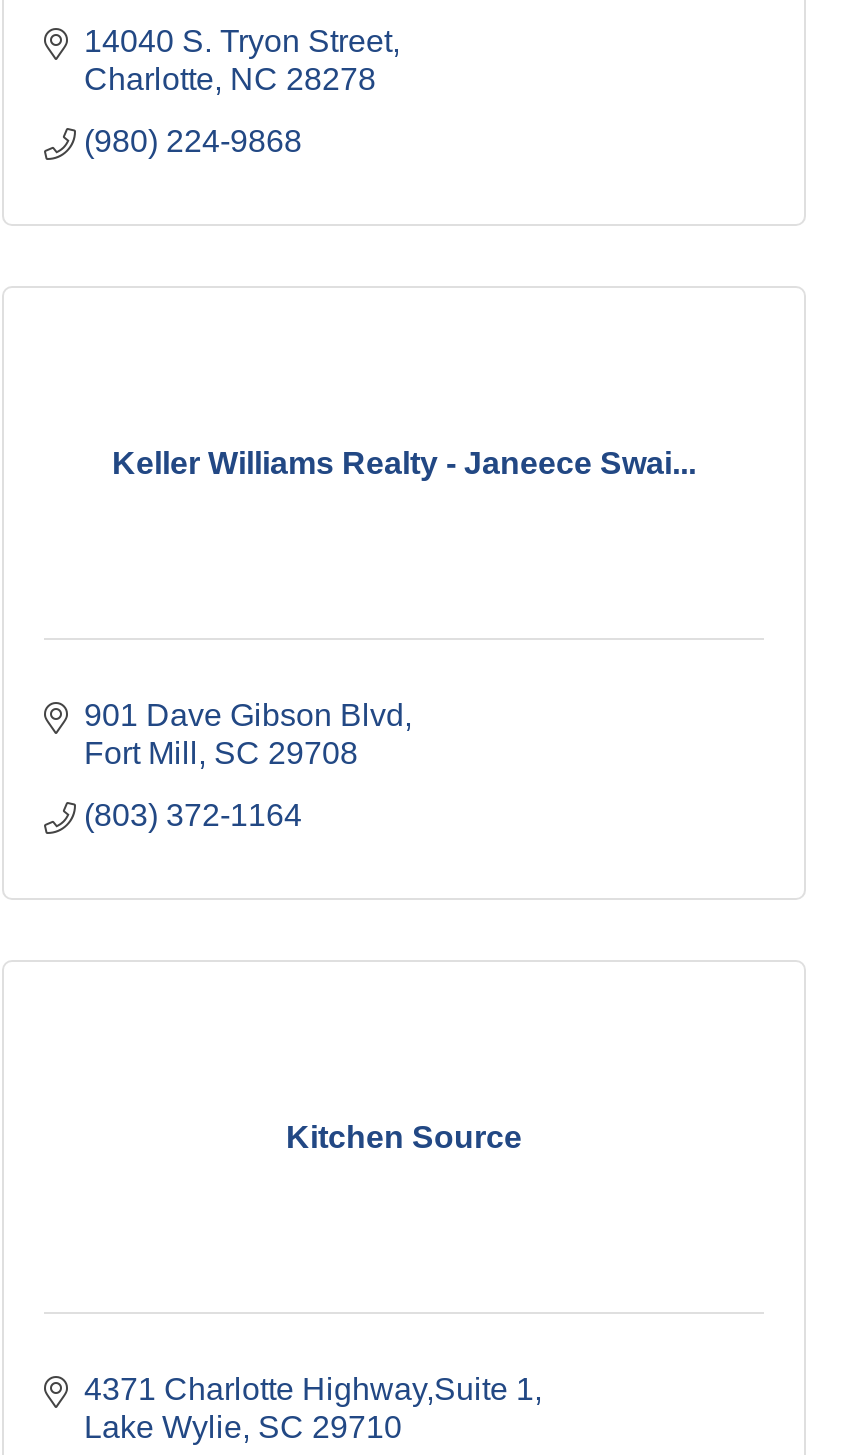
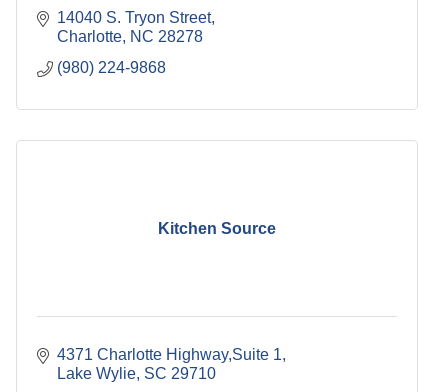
[112,445,696,479] Keller Williams Realty - Janeece Swai... -> none
[84,698,404,832] 901 Dave Gibson Blvd | Fort Mill SC 29708 | (803) 372-1164 -> none

